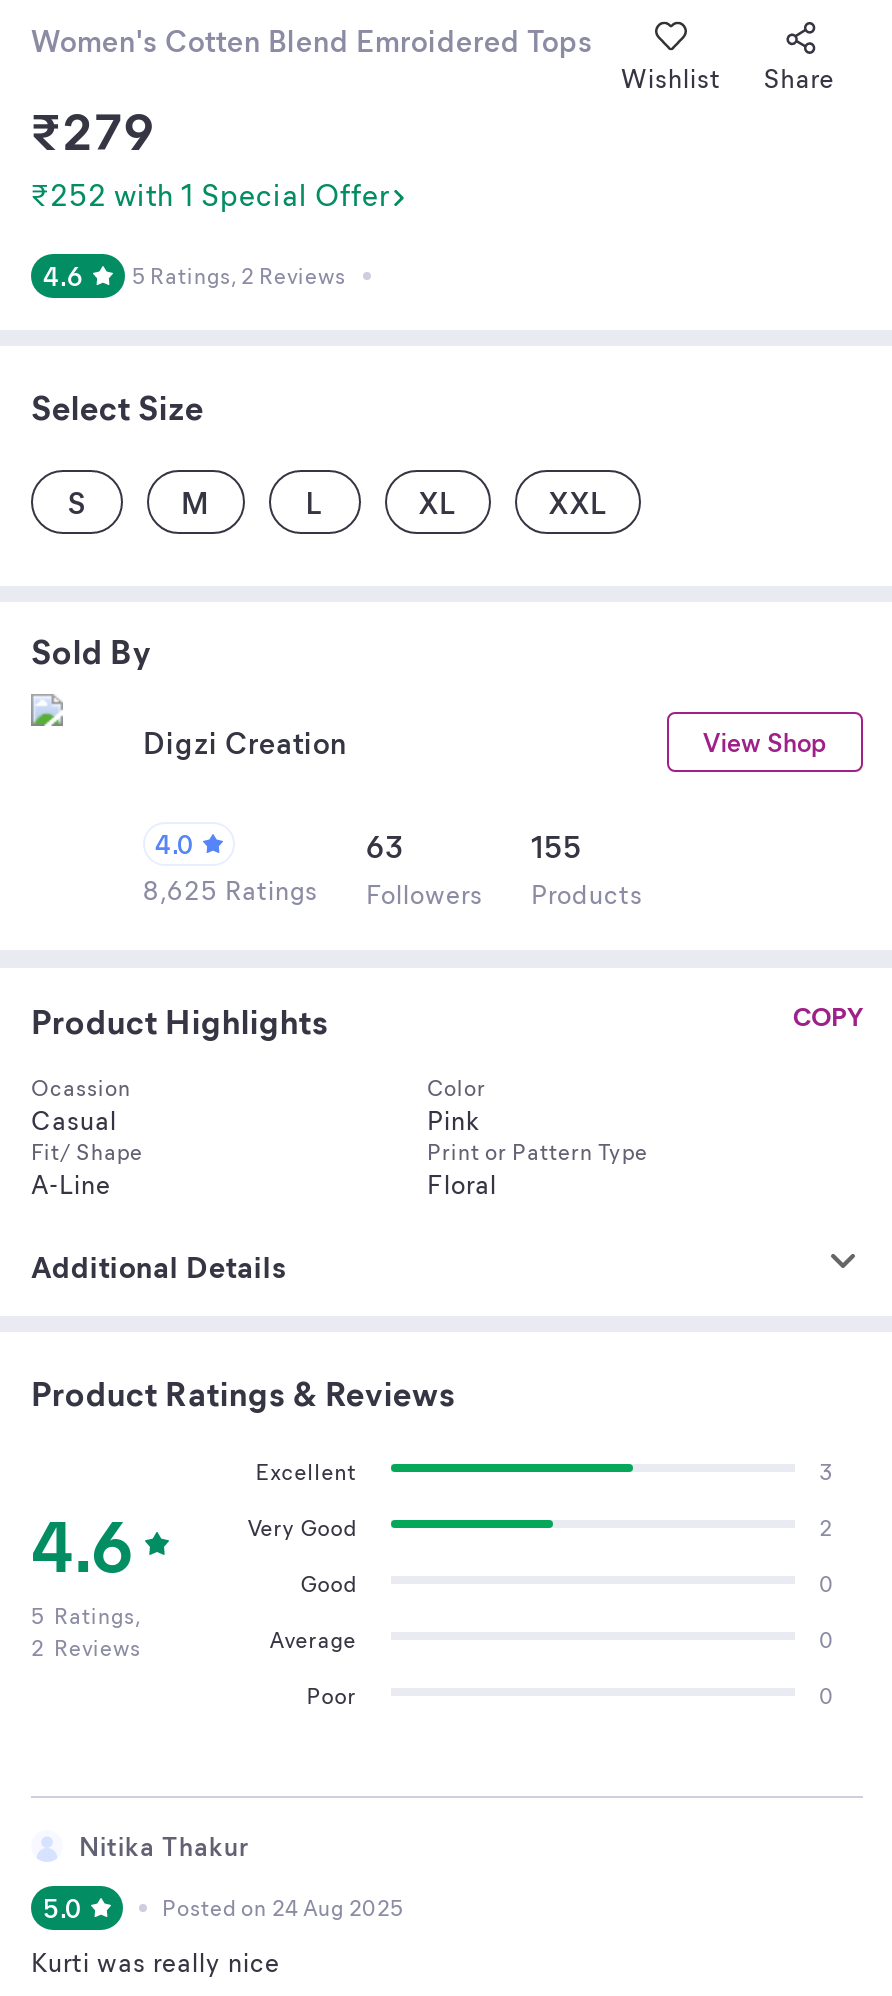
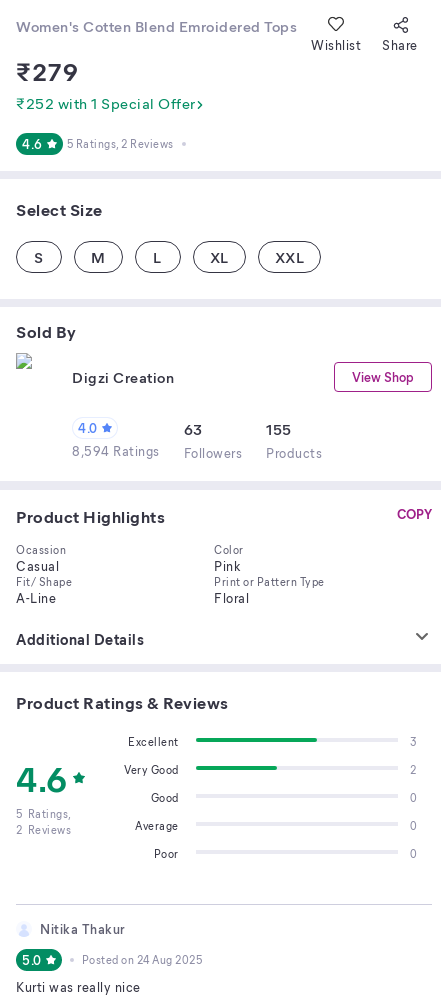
[143,872,643,910] 8,625 Ratings Followers Products -> [72,442,322,461] 8,594 Ratings Followers Products

